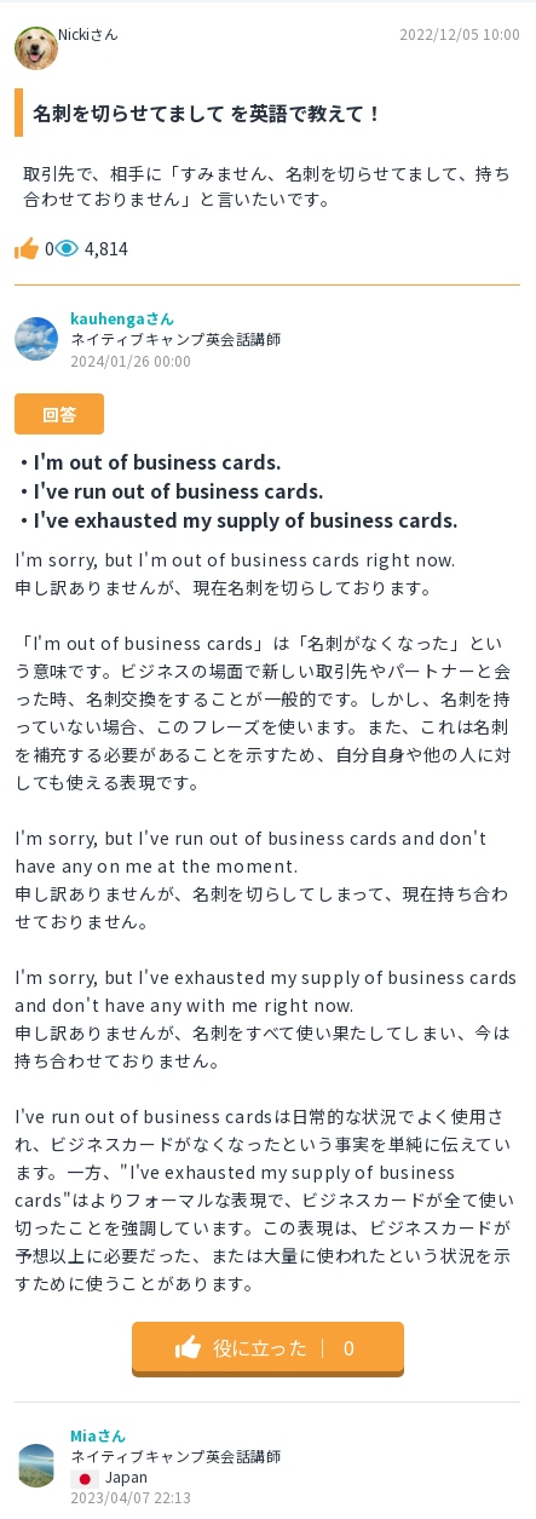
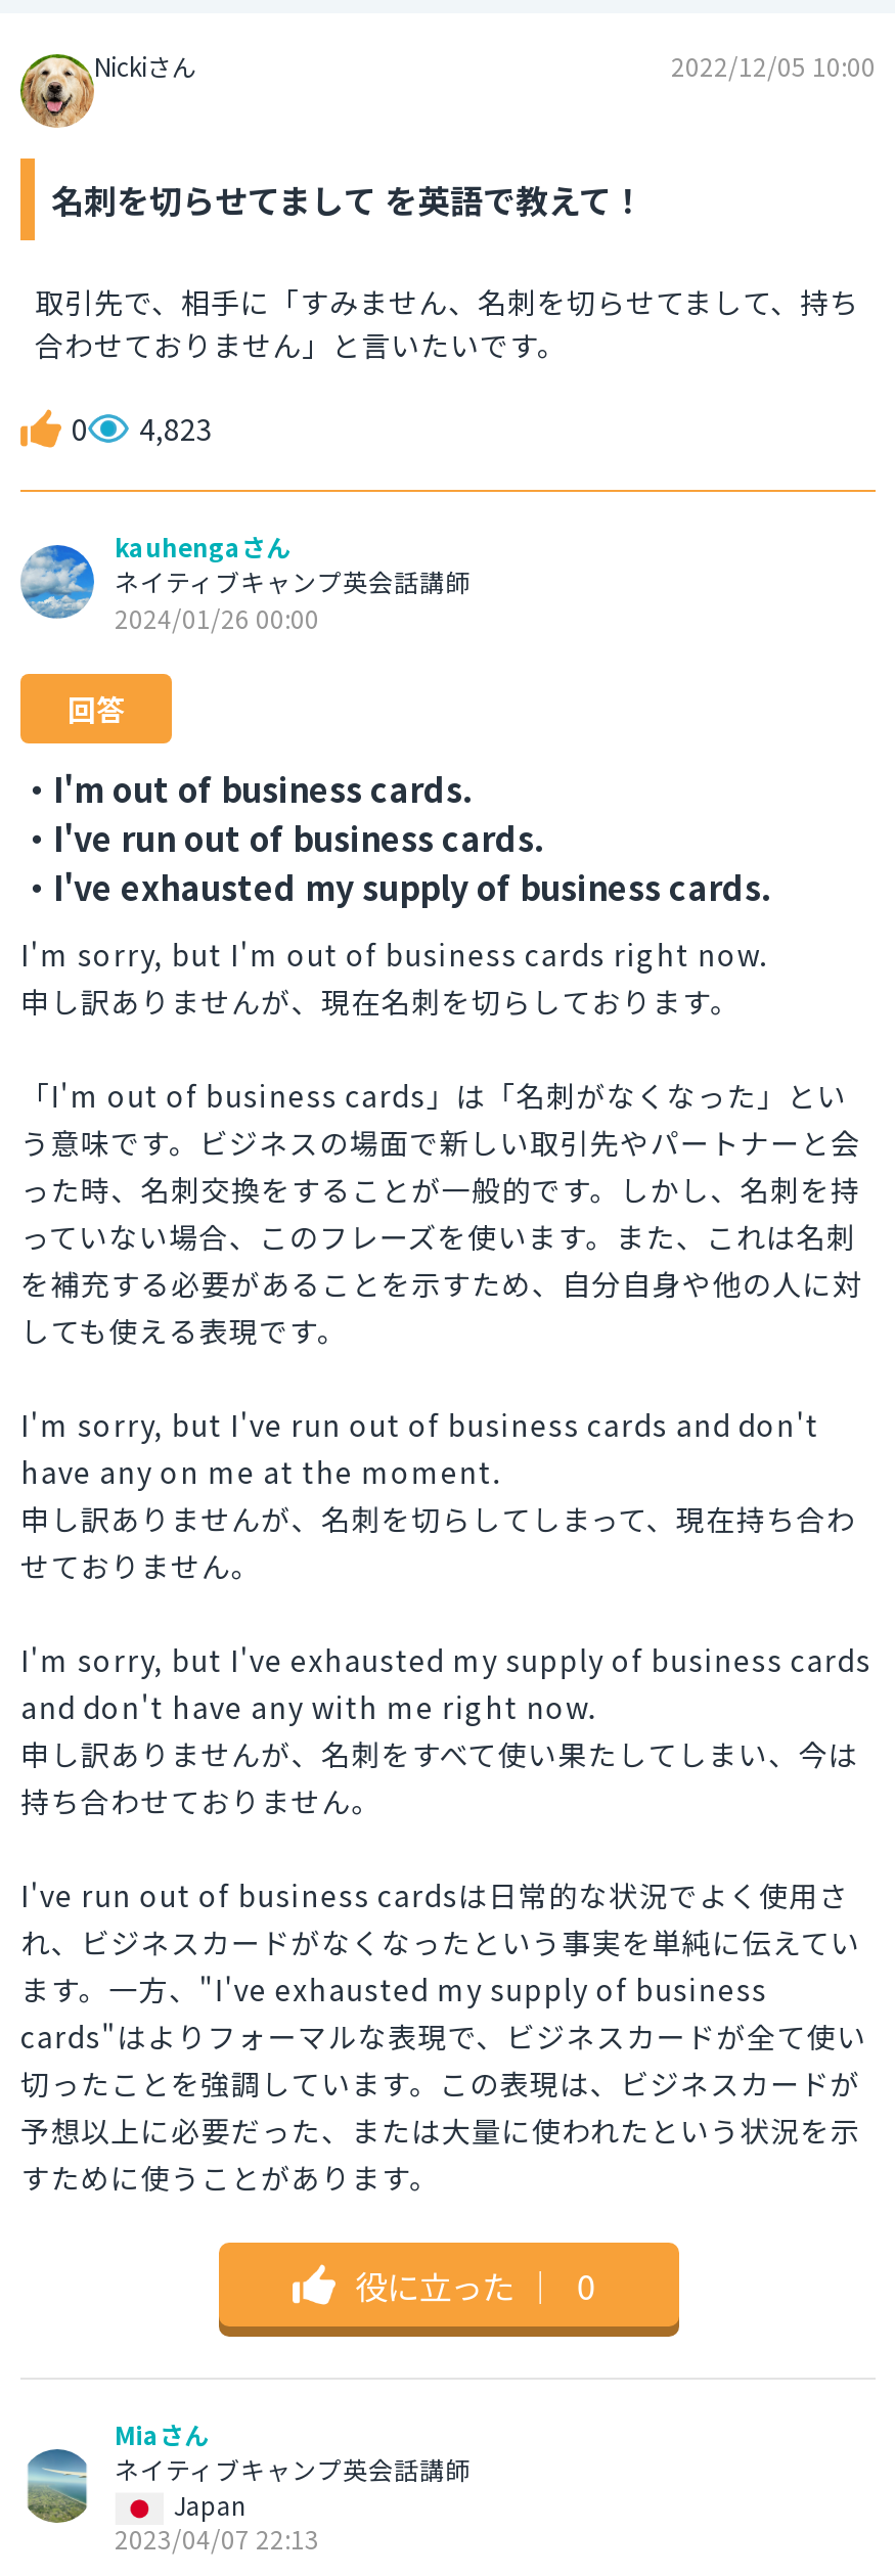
[45,237,128,261] 0 4,814 -> [72,409,213,450] 0 4,823

